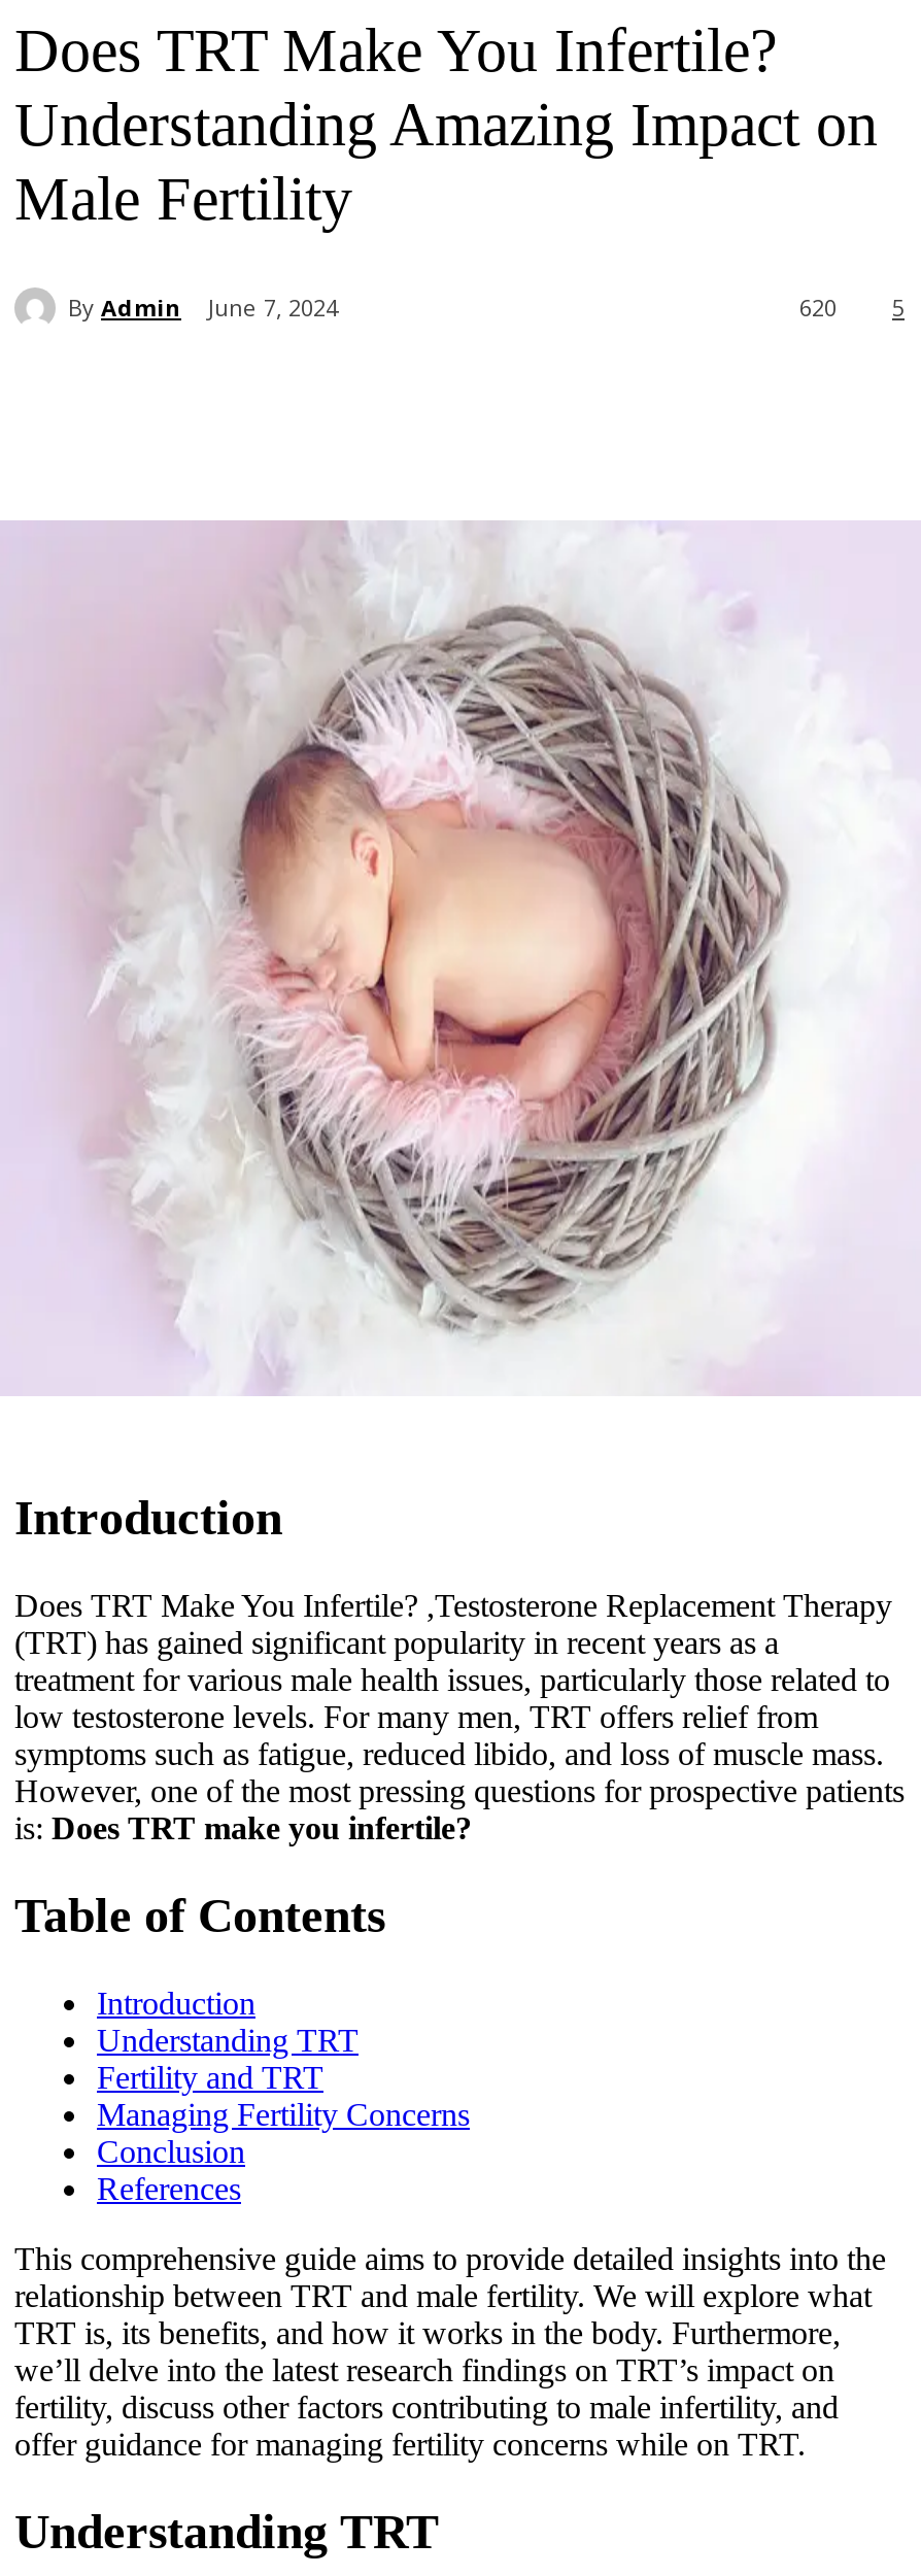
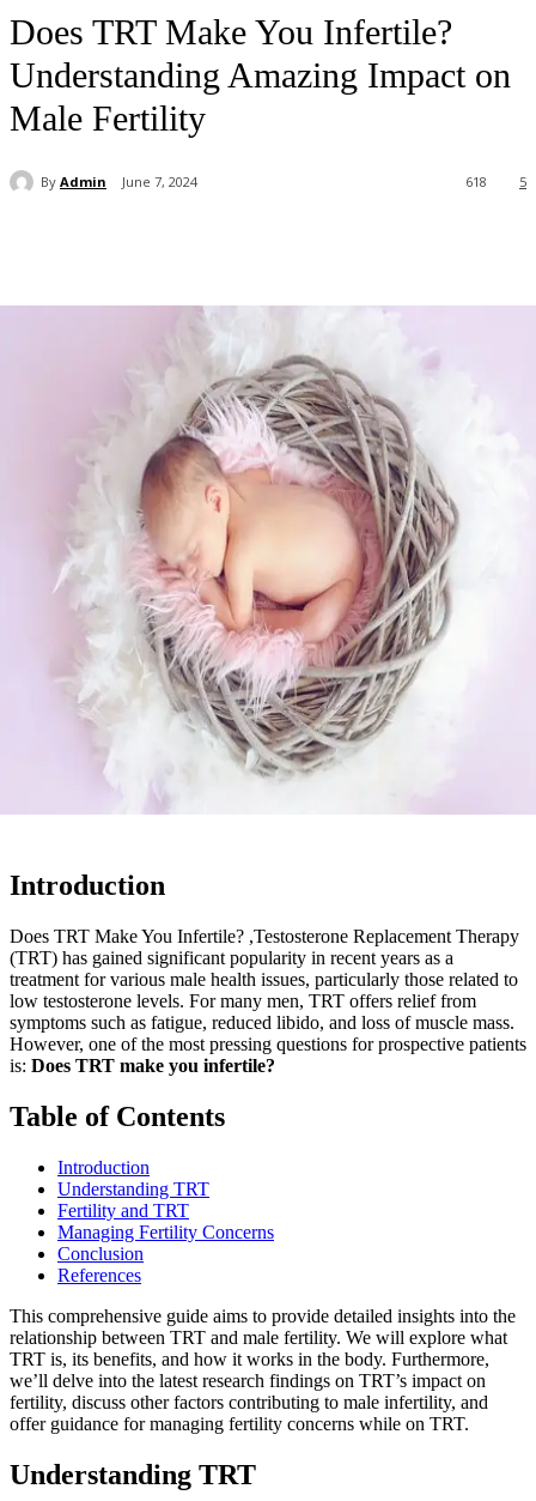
[799,292,905,323] 620 5 -> [465,173,526,191] 618 5

